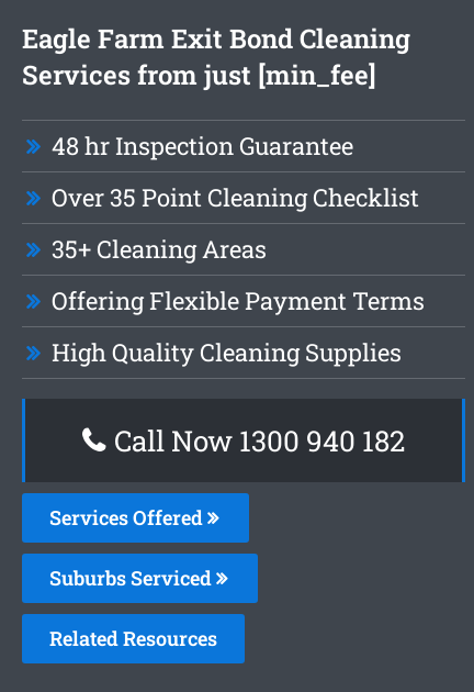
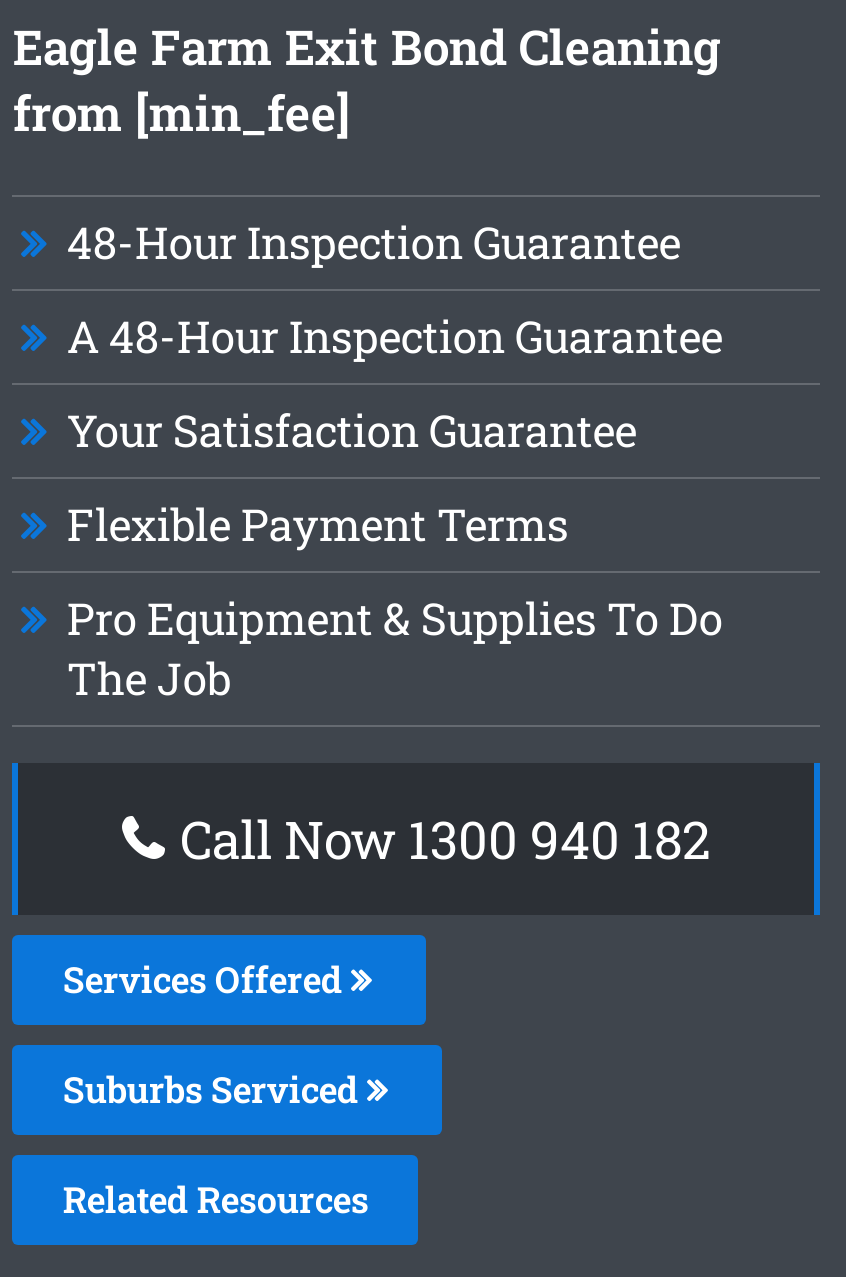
[22,57,377,92] Services from just [min_fee] -> [13,81,351,145] from [min_fee]
[52,130,354,161] 48 hr Inspection Guarantee -> [67,213,681,271] 48-Hour Inspection Guarantee
[52,181,420,213] Over 35 Point Cleaning Checklist -> [67,307,723,365] A 48-Hour Inspection Guarantee
[52,233,267,265] 35+ Cleaning Areas -> [67,401,637,459] Your Satisfaction Guarantee
[52,284,425,316] Offering Flexible Payment Terms -> [67,495,569,553] Flexible Payment Terms
[52,336,402,368] High Quality Cleaning Supplies -> [67,589,723,707] Pro Equipment & Supplies To Do | The Job

